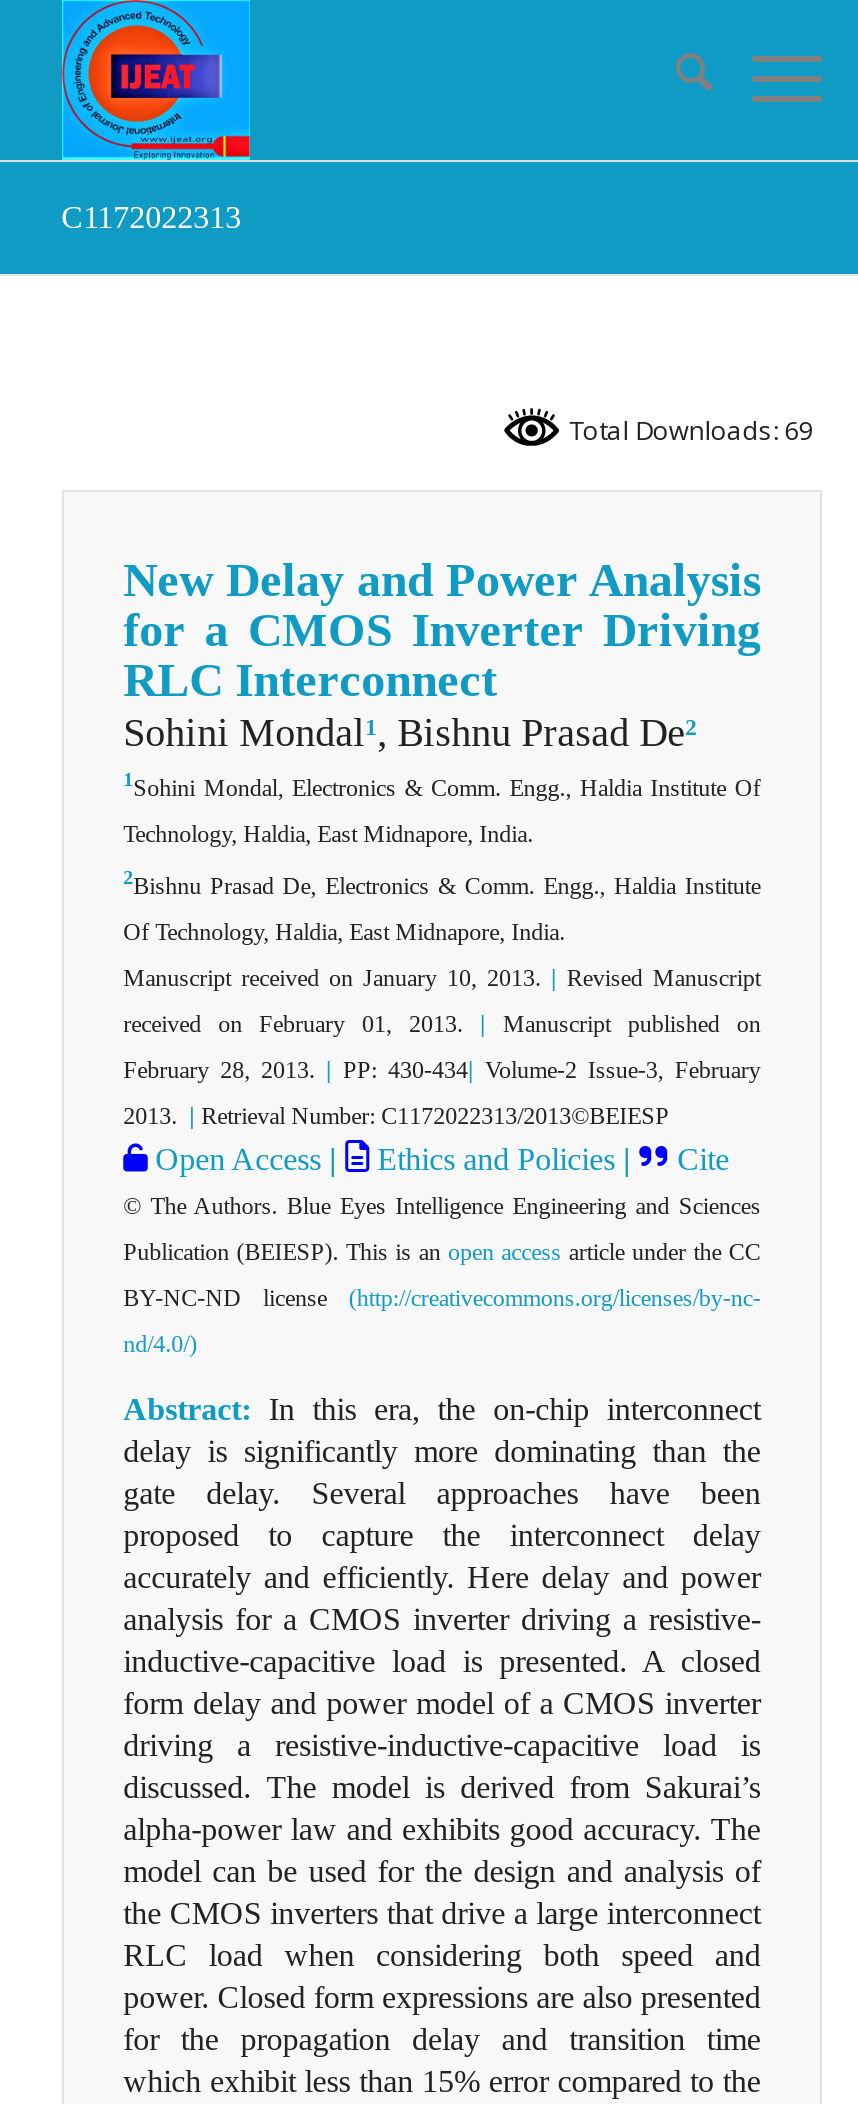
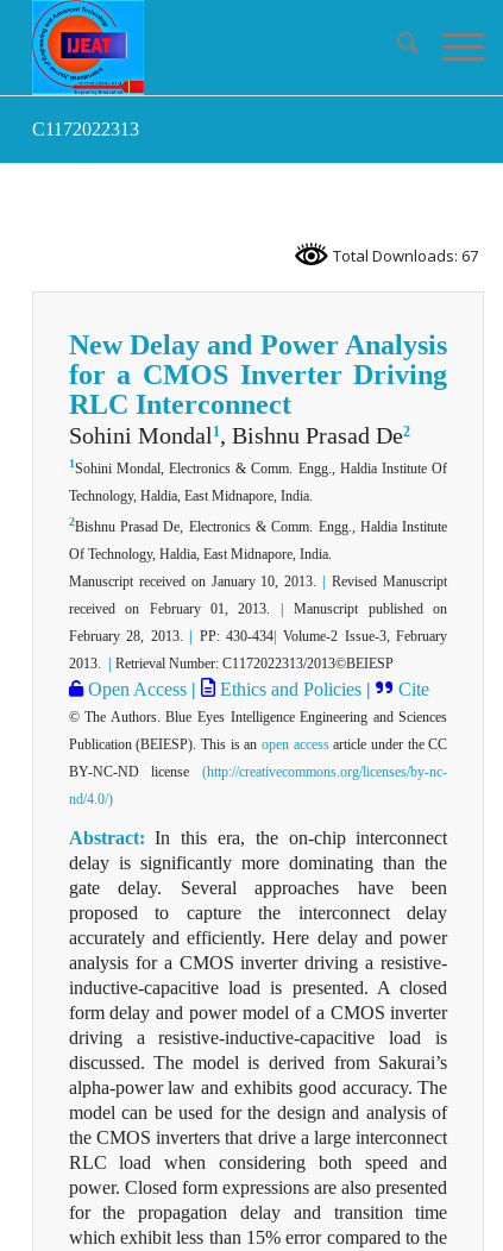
[563,412,813,448] Total Downloads: 69 -> [330,245,479,266] Total Downloads: 67

